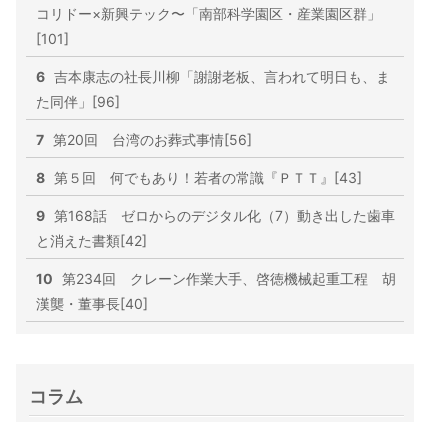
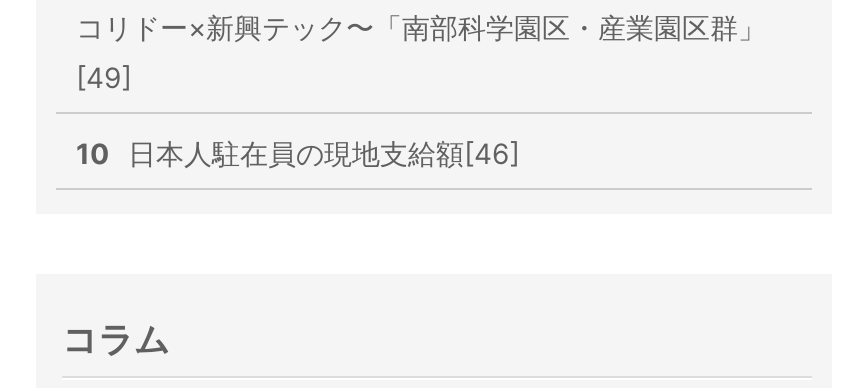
[36,30,396,312] [101] | 6 吉本康志の社長川柳「謝謝老板、言われて明日も、ま | た同伴」[96] | 7 第20回 台湾のお葬式事情[56] | 8 第５回 何でもあり！若者の常識『ＰＴＴ』[43] | 9 第168話 ゼロからのデジタル化（7）動き出した歯車 | と消えた書類[42] | 10 第234回 クレーン作業大手、啓徳機械起重工程 胡 | 漢龑・董事長[40] -> [76,61,520,171] [49] | 10 日本人駐在員の現地支給額[46]

